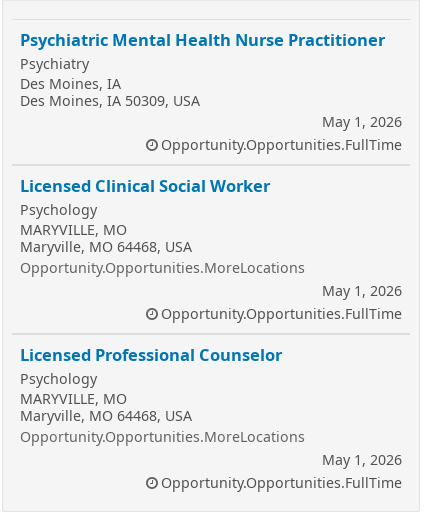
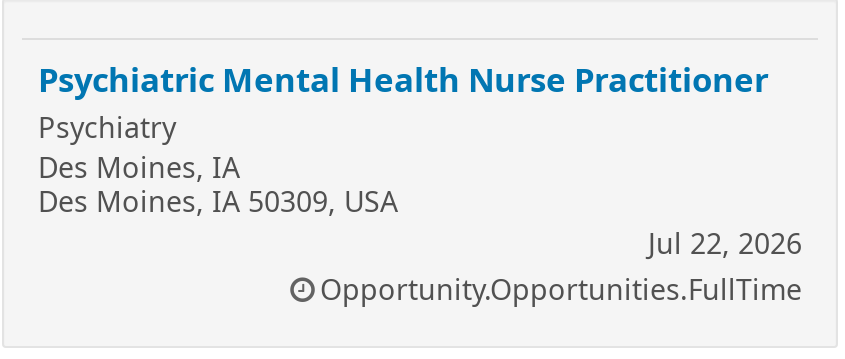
[20,112,402,469] May 1, 2026 | Opportunity.Opportunities.FullTime | Licensed Clinical Social Worker | Psychology | MARYVILLE, MO | Maryville, MO 64468, USA | Opportunity.Opportunities.MoreLocations | May 1, 2026 | Opportunity.Opportunities.FullTime | Licensed Professional Counselor | Psychology | MARYVILLE, MO | Maryville, MO 64468, USA | Opportunity.Opportunities.MoreLocations | May 1, 2026 -> [648,224,802,262] Jul 22, 2026

